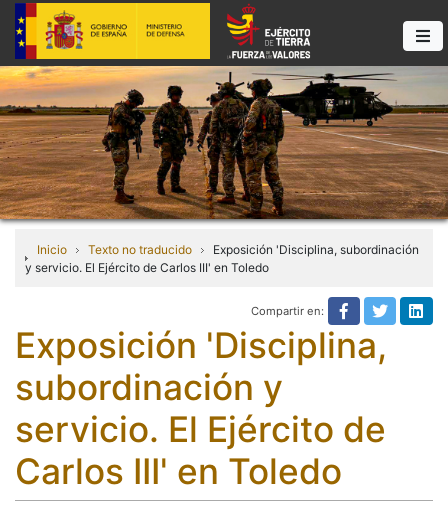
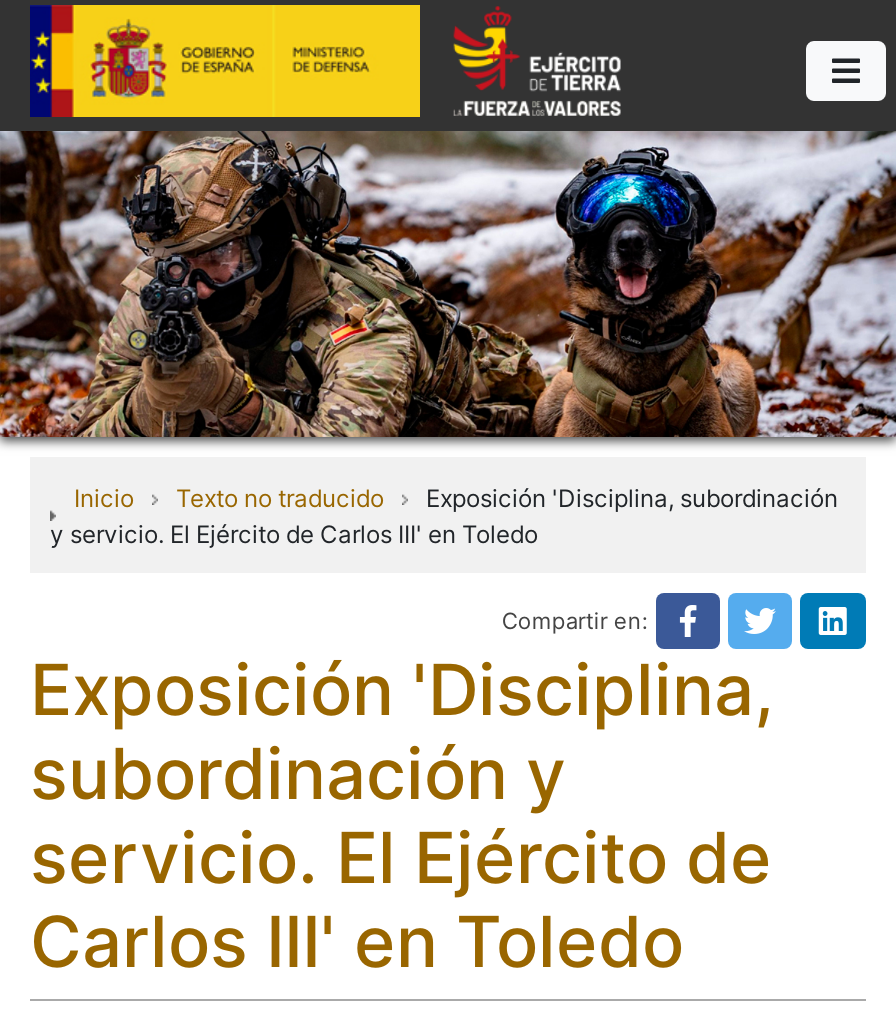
[3,65,445,220] [image] -> [6,131,890,439] [image]

